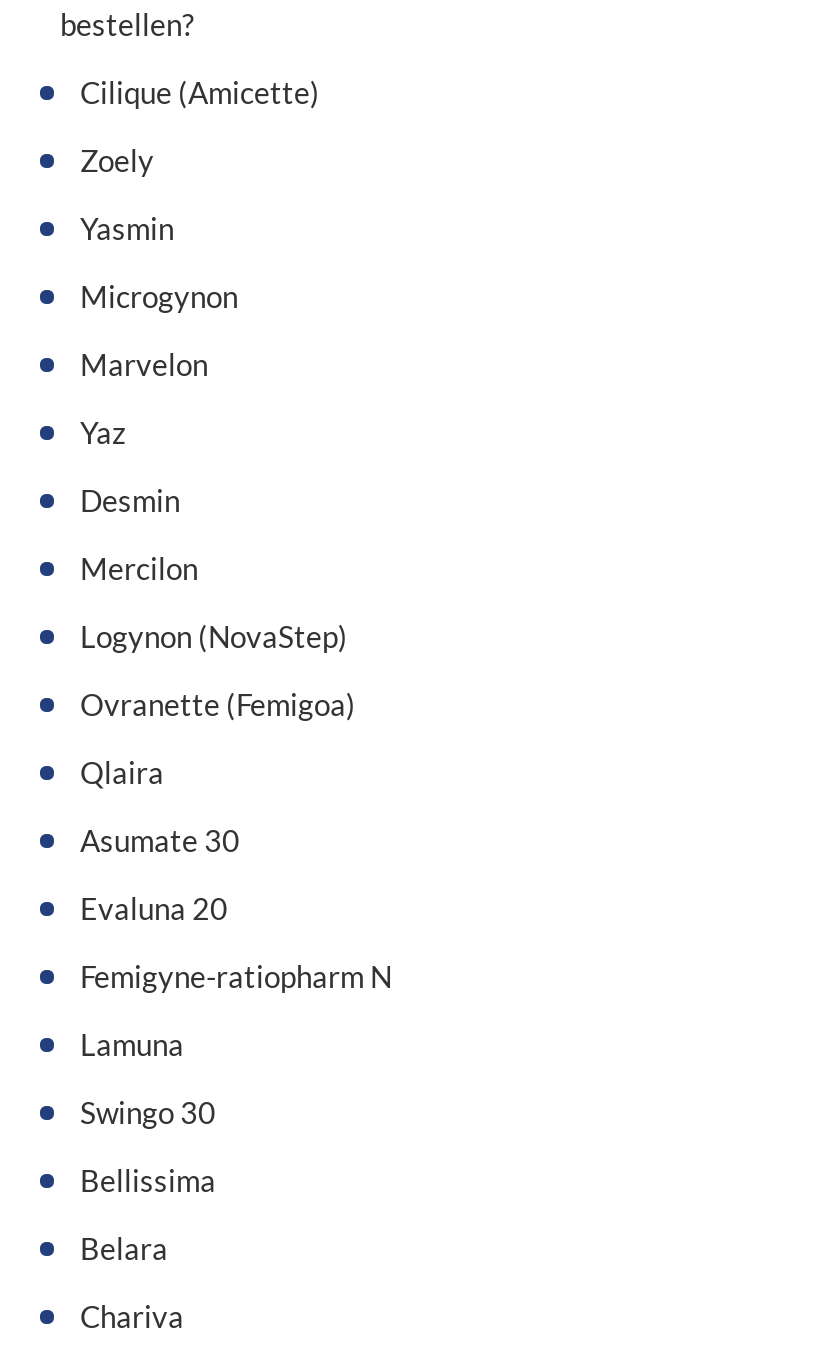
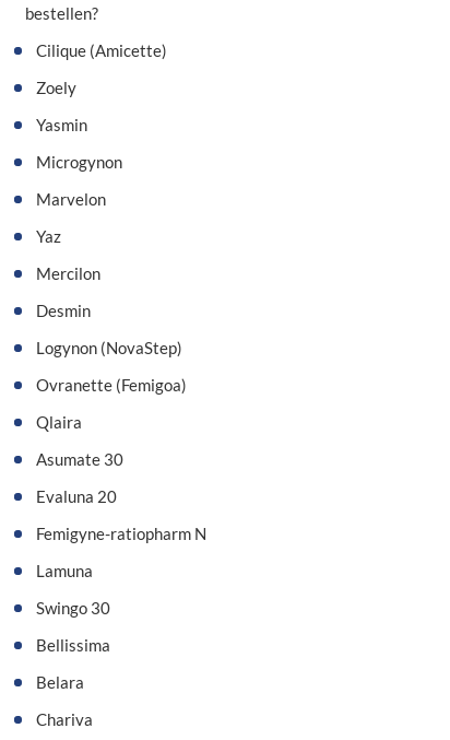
moved [80,482,180,518] -> [36,301,91,320]: Desmin
moved [80,550,198,586] -> [36,263,100,283]: Mercilon

